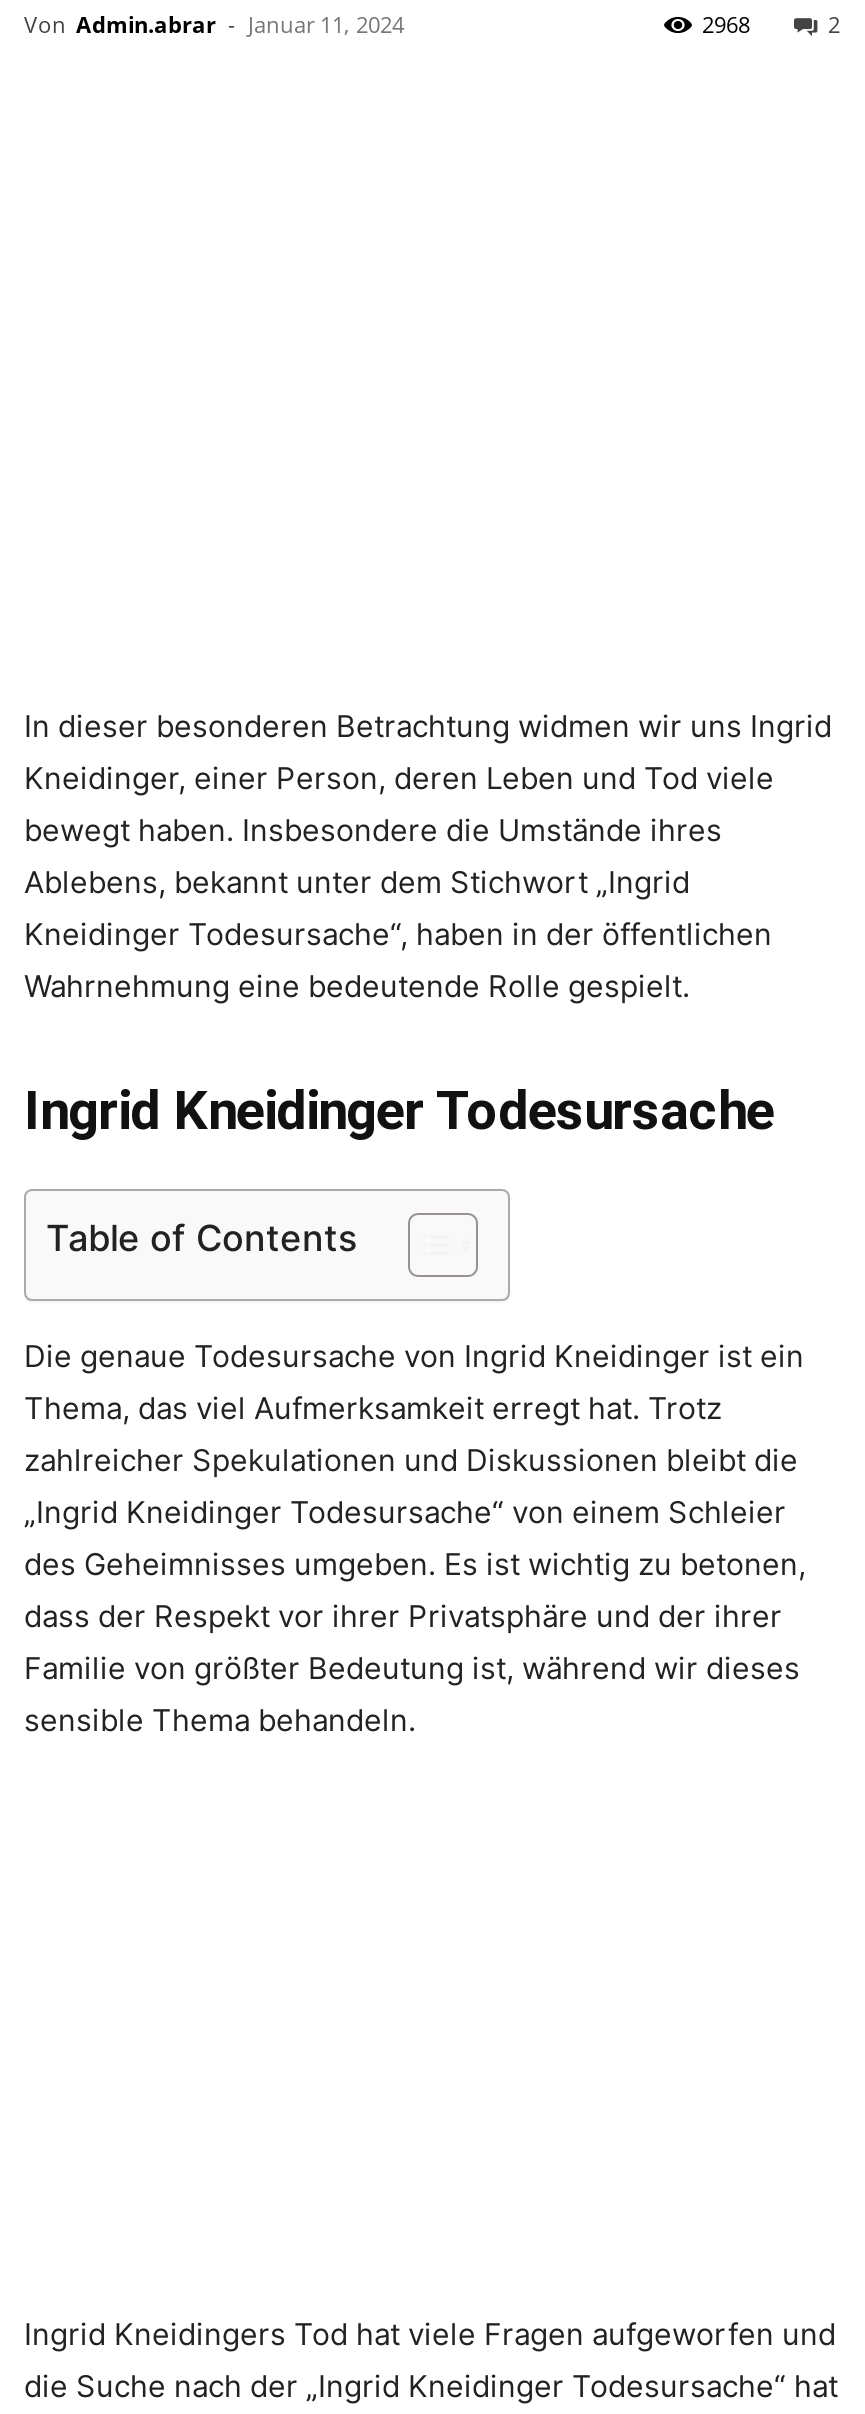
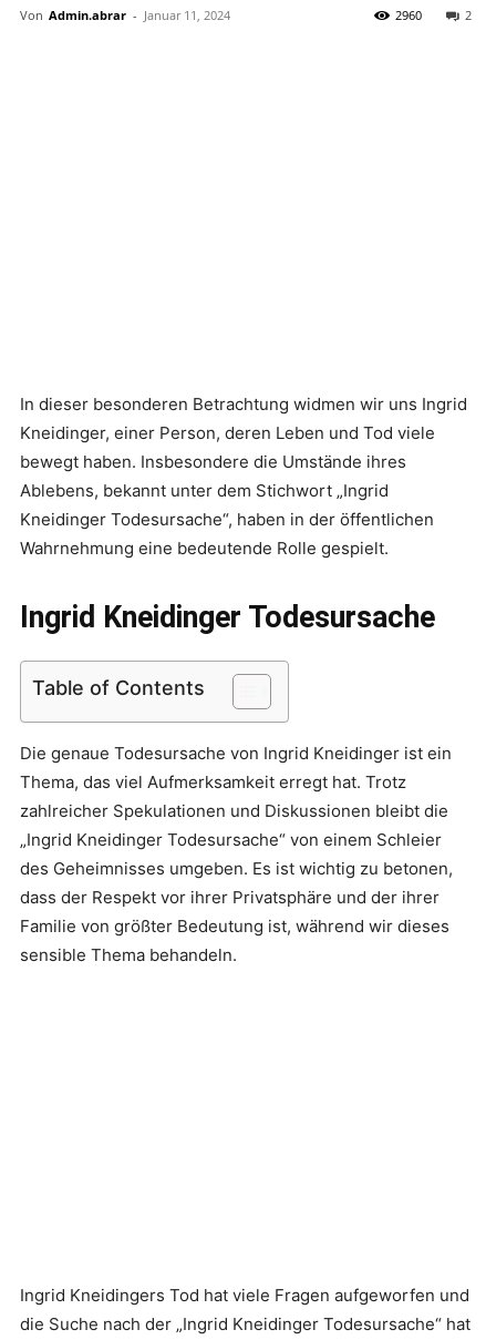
[702,9,750,39] 2968 -> [395,7,422,23] 2960

